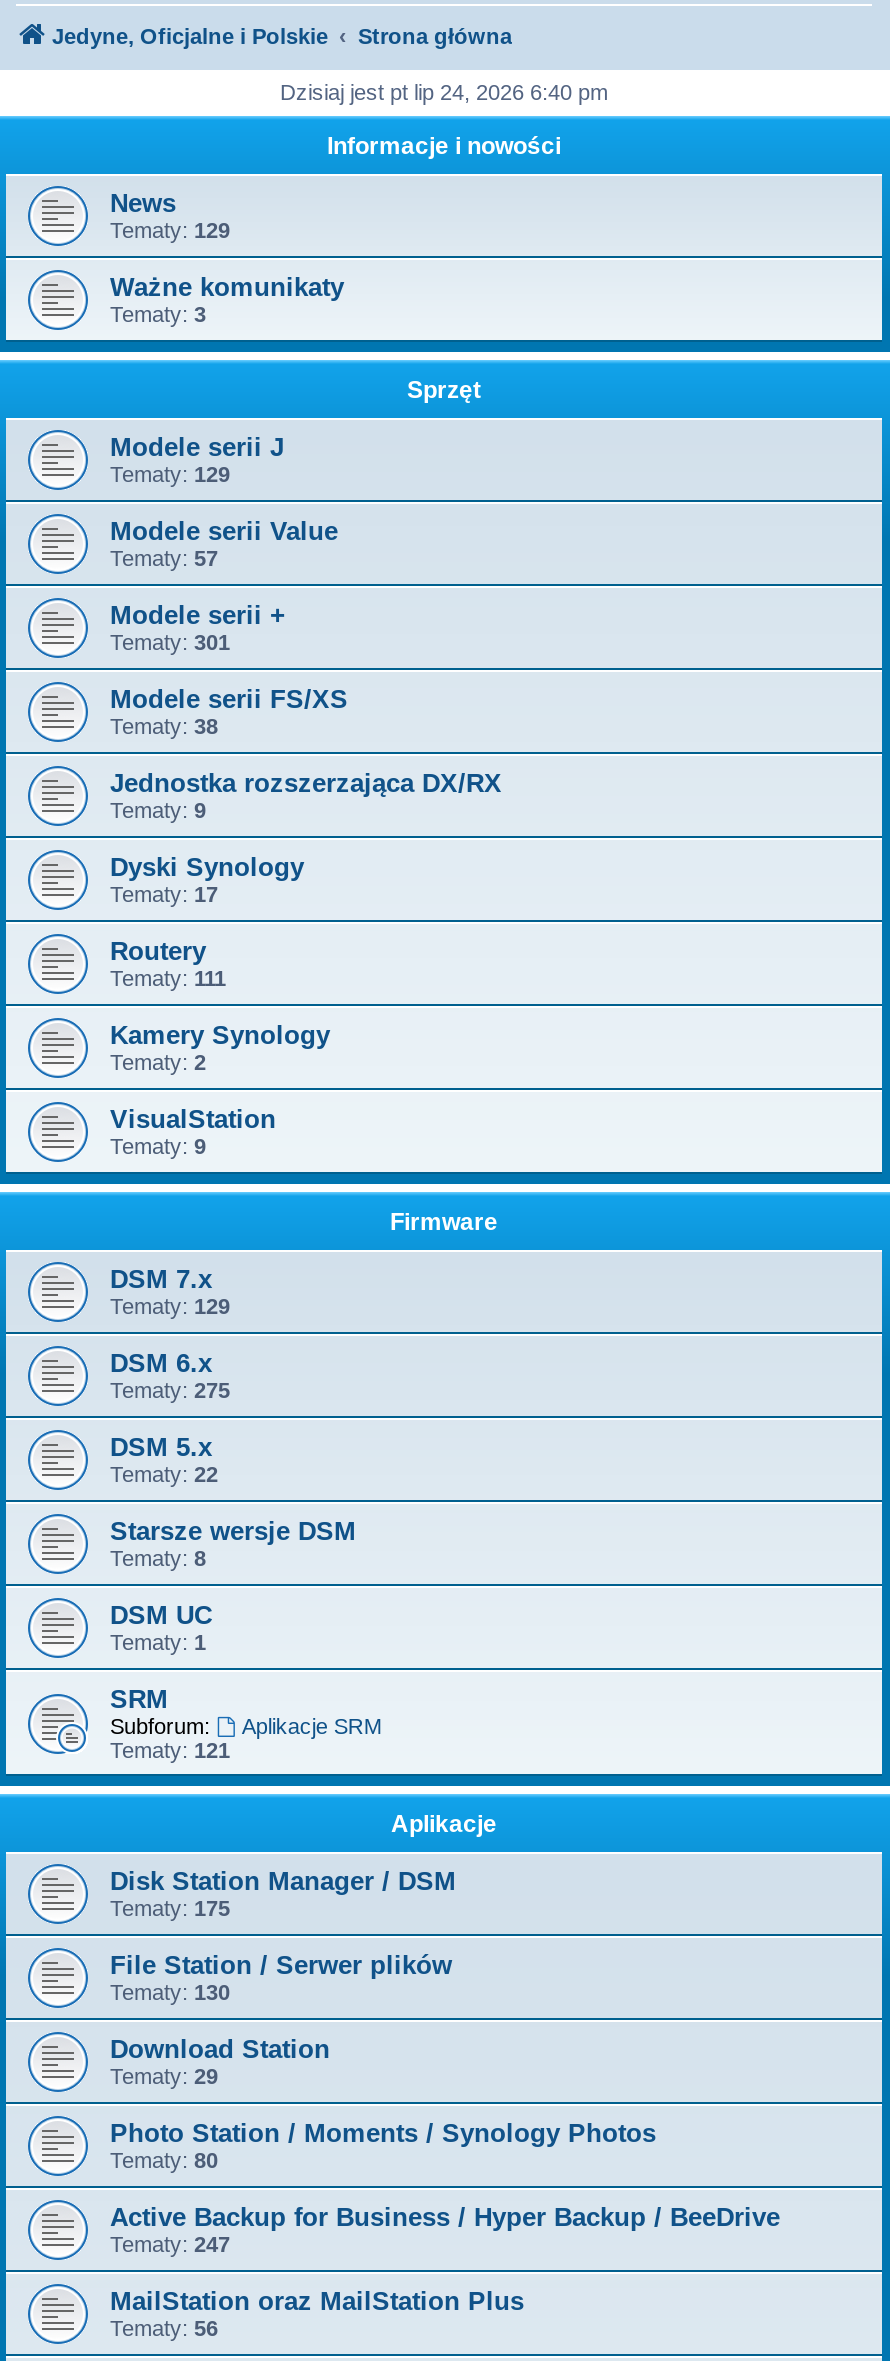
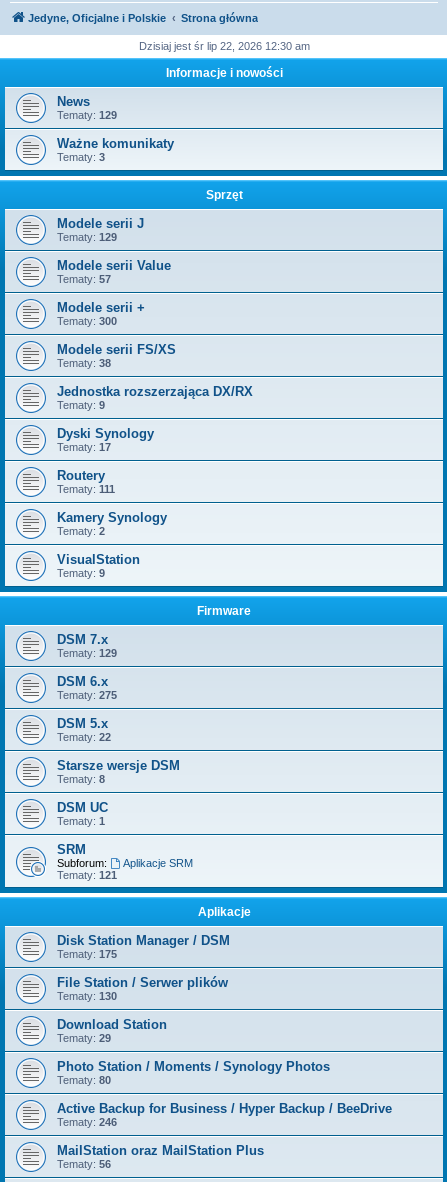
[280,80,608,104] Dzisiaj jest pt lip 24, 2026 6:40 pm -> [138,40,309,52] Dzisiaj jest śr lip 22, 2026 12:30 am
[110,630,230,654] Tematy: 301 -> [57,315,117,327] Tematy: 300
[110,2232,230,2256] Tematy: 247 -> [57,1116,117,1128] Tematy: 246

